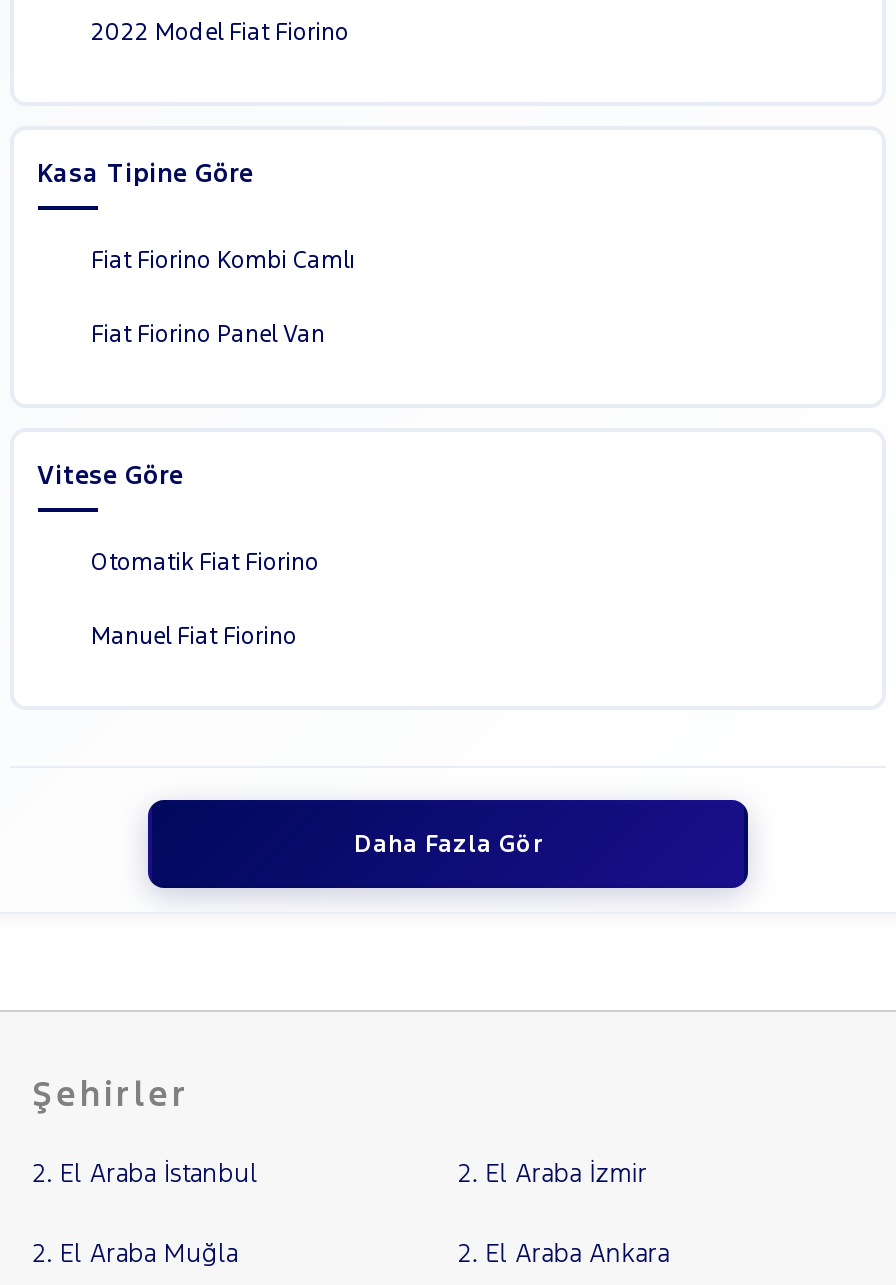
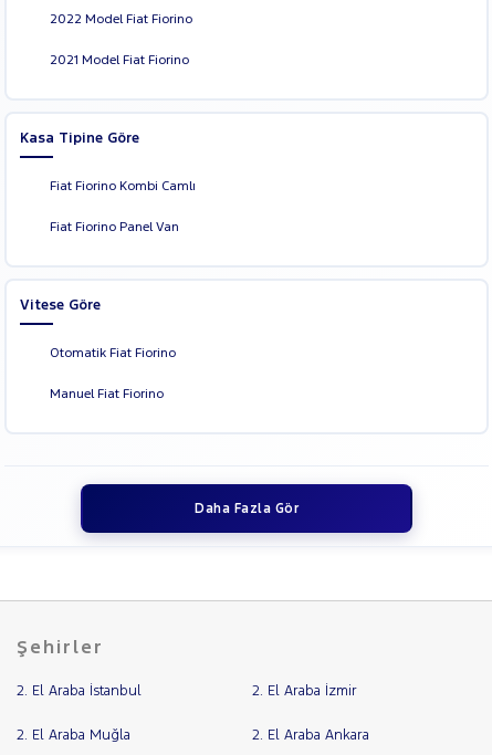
none -> [49,52,189,67] 2021 Model Fiat Fiorino

